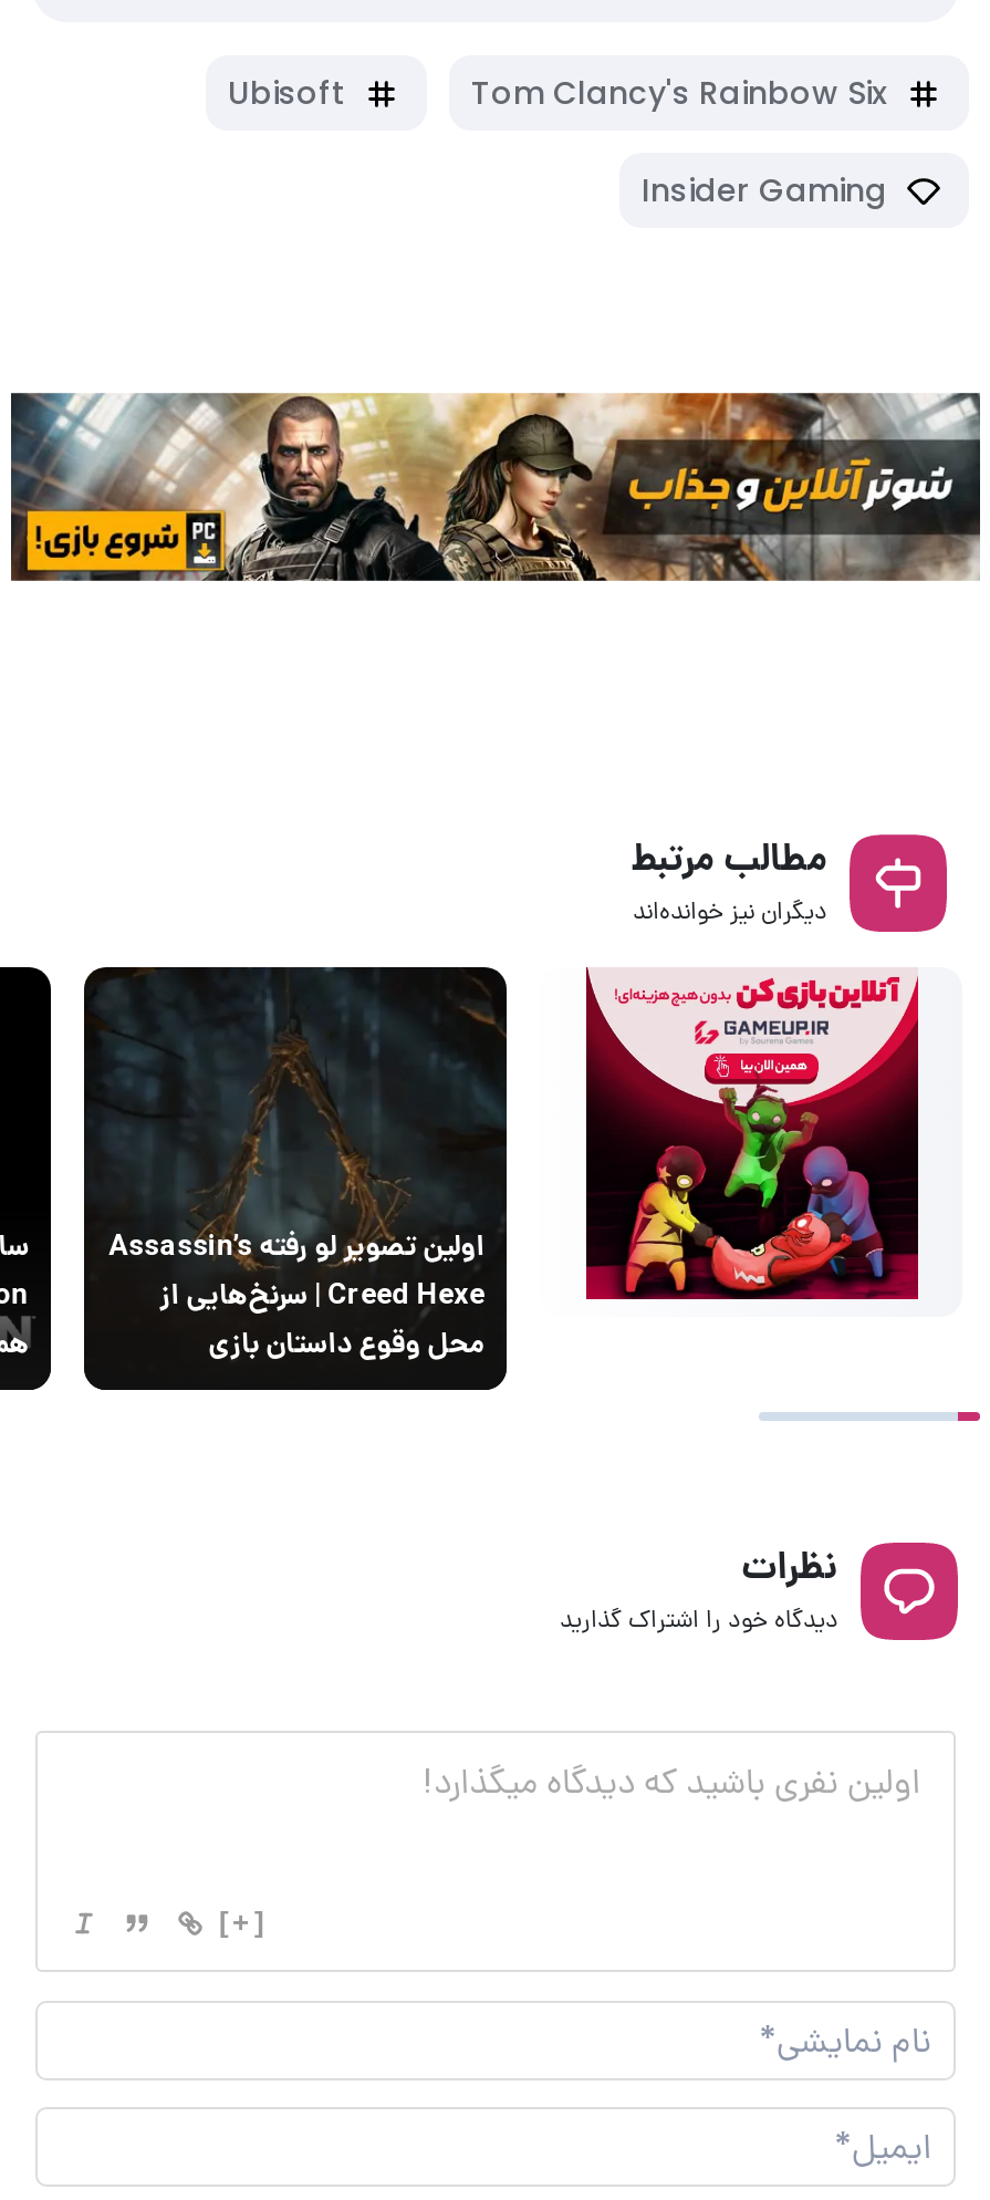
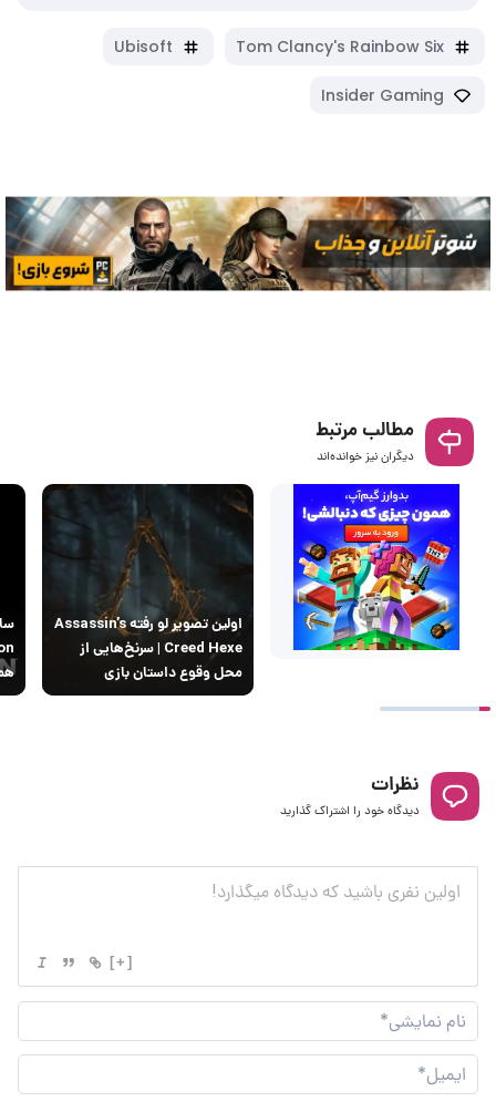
[584,967,920,1301] [image] -> [292,483,461,651] [image]

